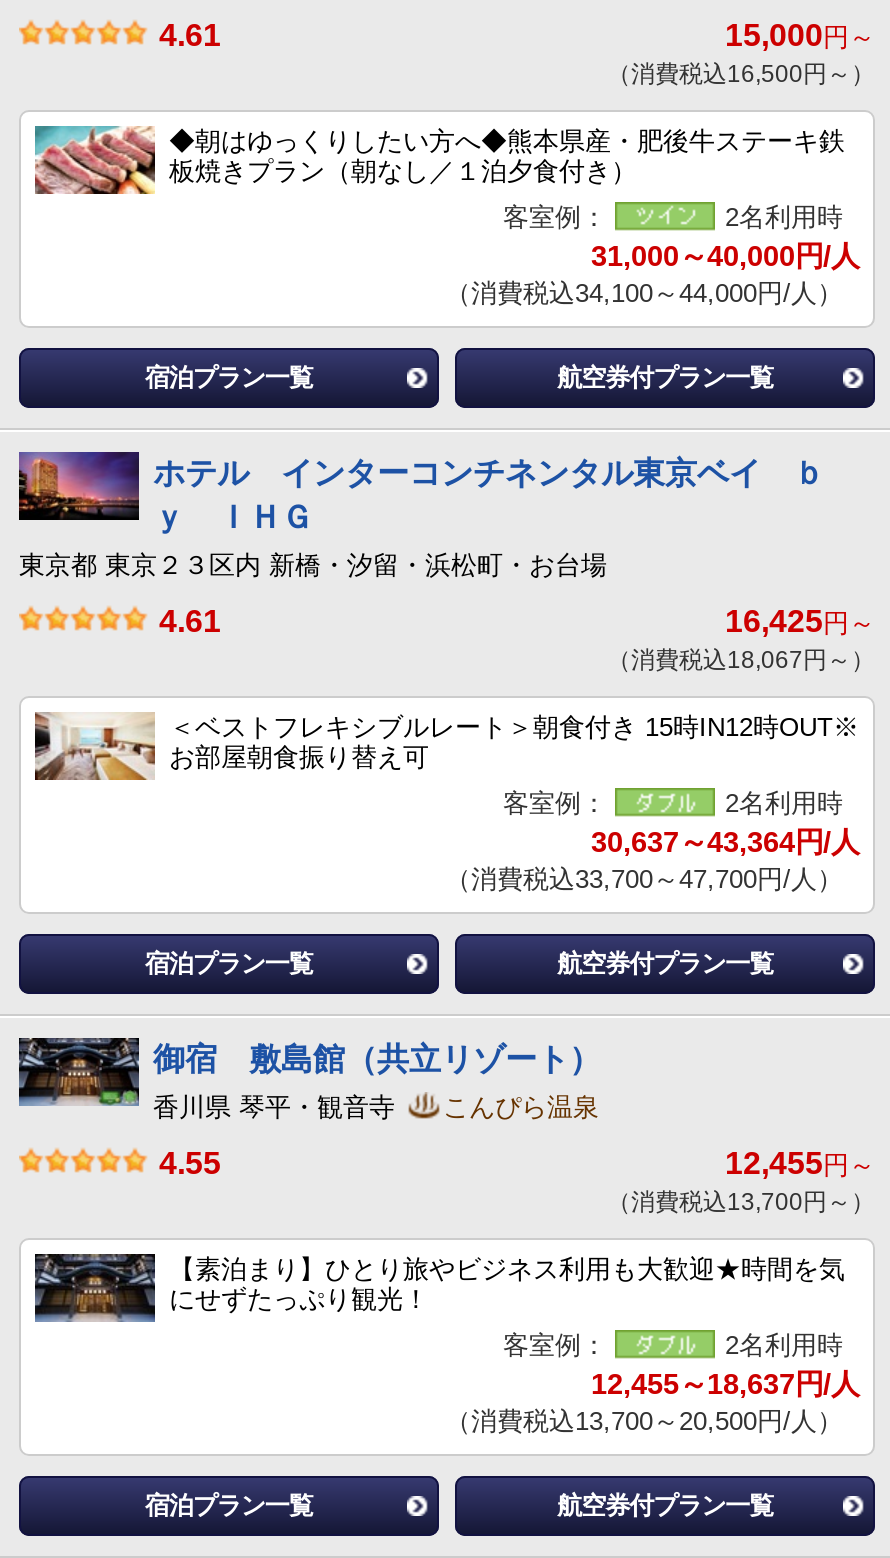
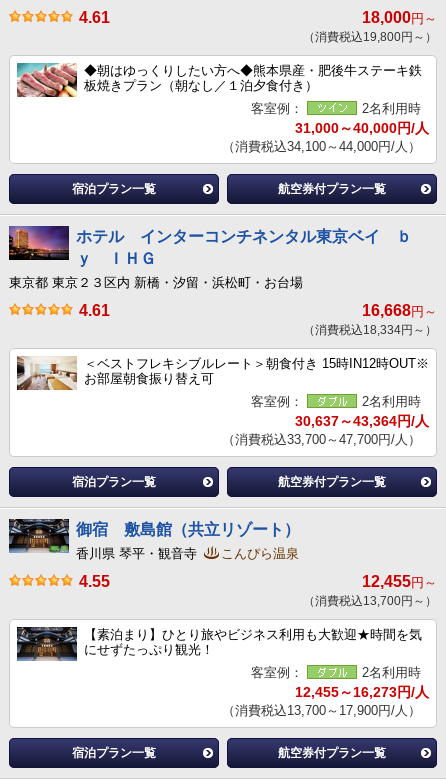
[725,18,875,52] 15,000円～ -> [362,9,437,26] 18,000円～
[607,60,875,88] （消費税込16,500円～） -> [303,30,437,44] （消費税込19,800円～）
[725,604,875,638] 16,425円～ -> [362,302,437,319] 16,668円～
[607,646,875,674] （消費税込18,067円～） -> [303,323,437,337] （消費税込18,334円～）
[591,1368,859,1400] 12,455～18,637円/人 -> [295,684,429,700] 12,455～16,273円/人
[445,1406,843,1436] （消費税込13,700～20,500円/人） -> [222,703,421,718] （消費税込13,700～17,900円/人）

